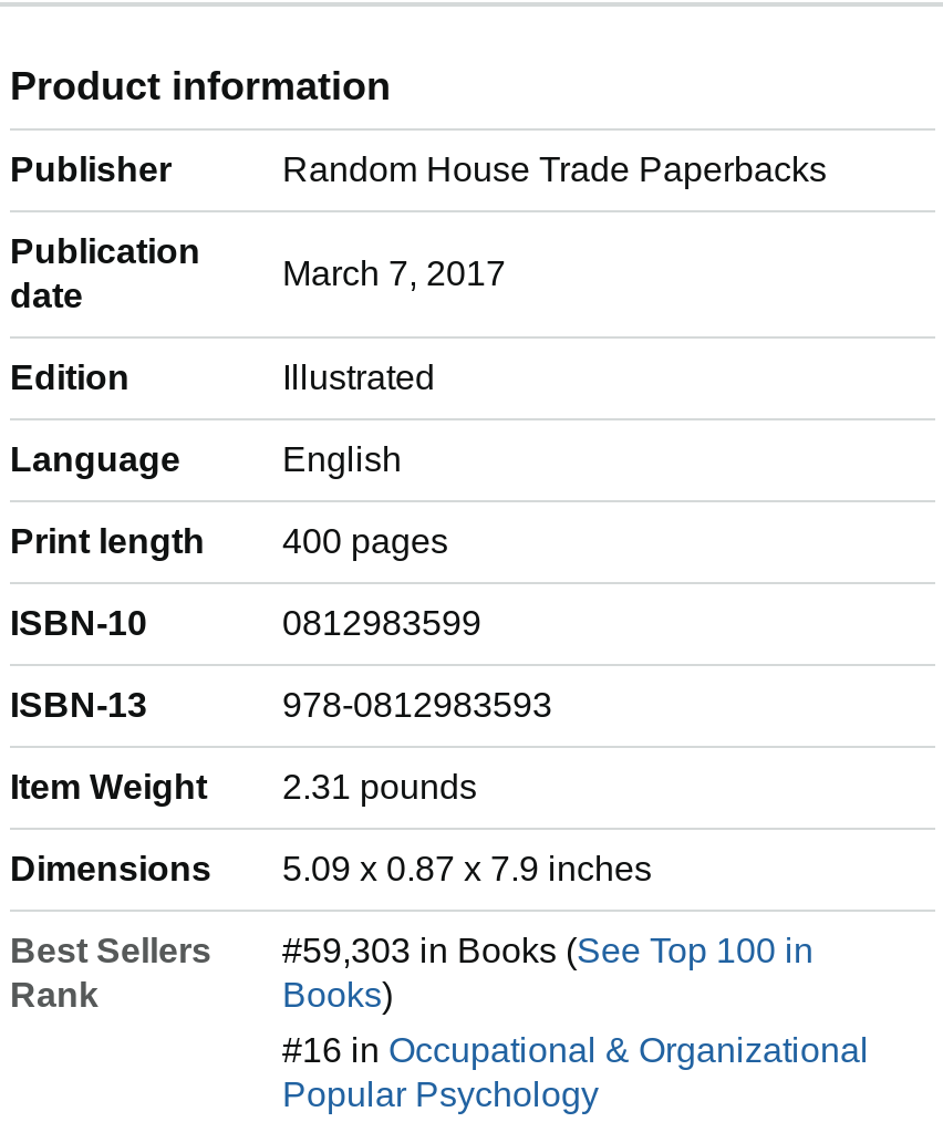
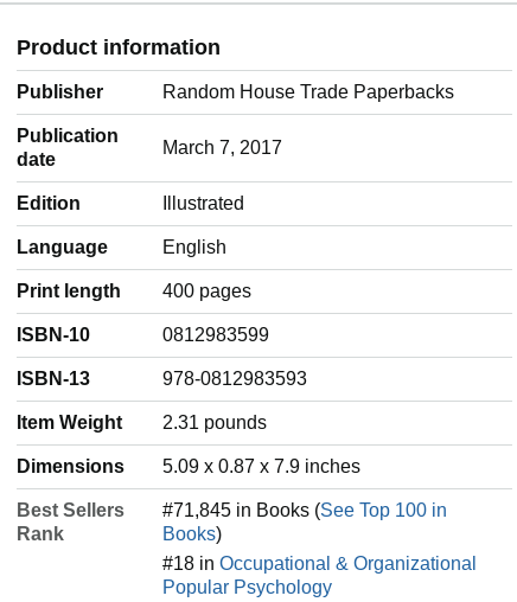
[282,931,814,968] #59,303 in Books (See Top 100 in -> [162,499,447,520] #71,845 in Books (See Top 100 in
[282,1030,869,1068] #16 in Occupational & Organizational -> [162,553,477,573] #18 in Occupational & Organizational

